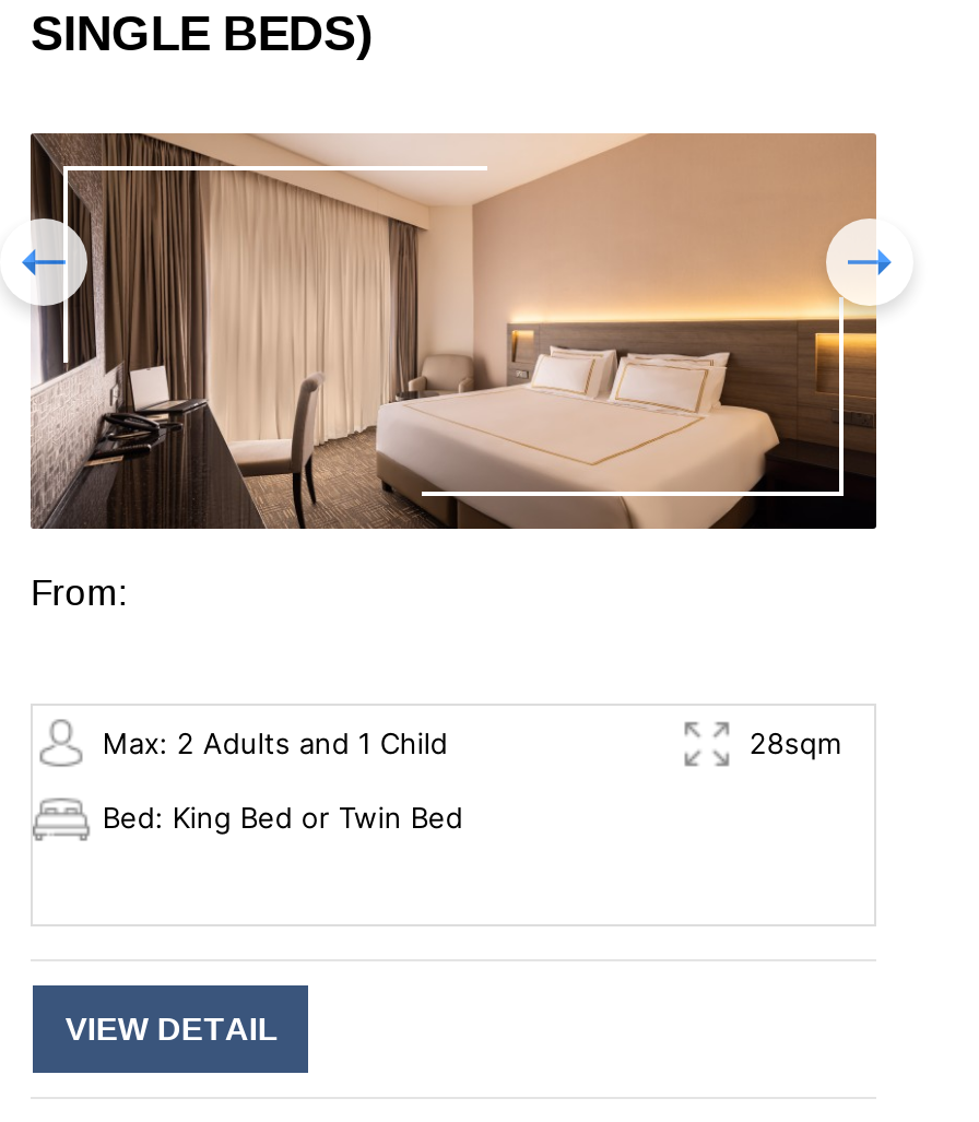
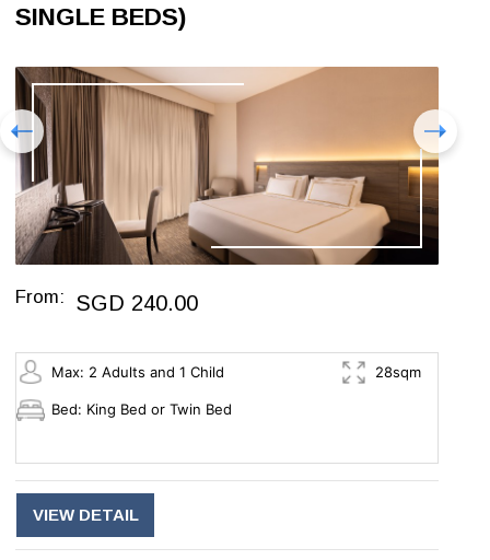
[30,572,128,614] From: -> [15,286,198,315] From: SGD 240.00

